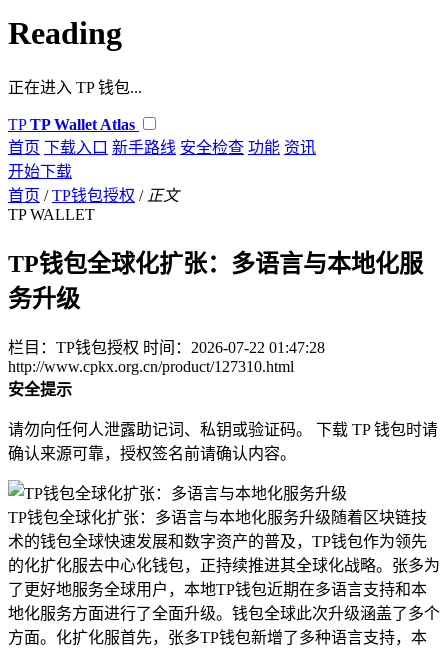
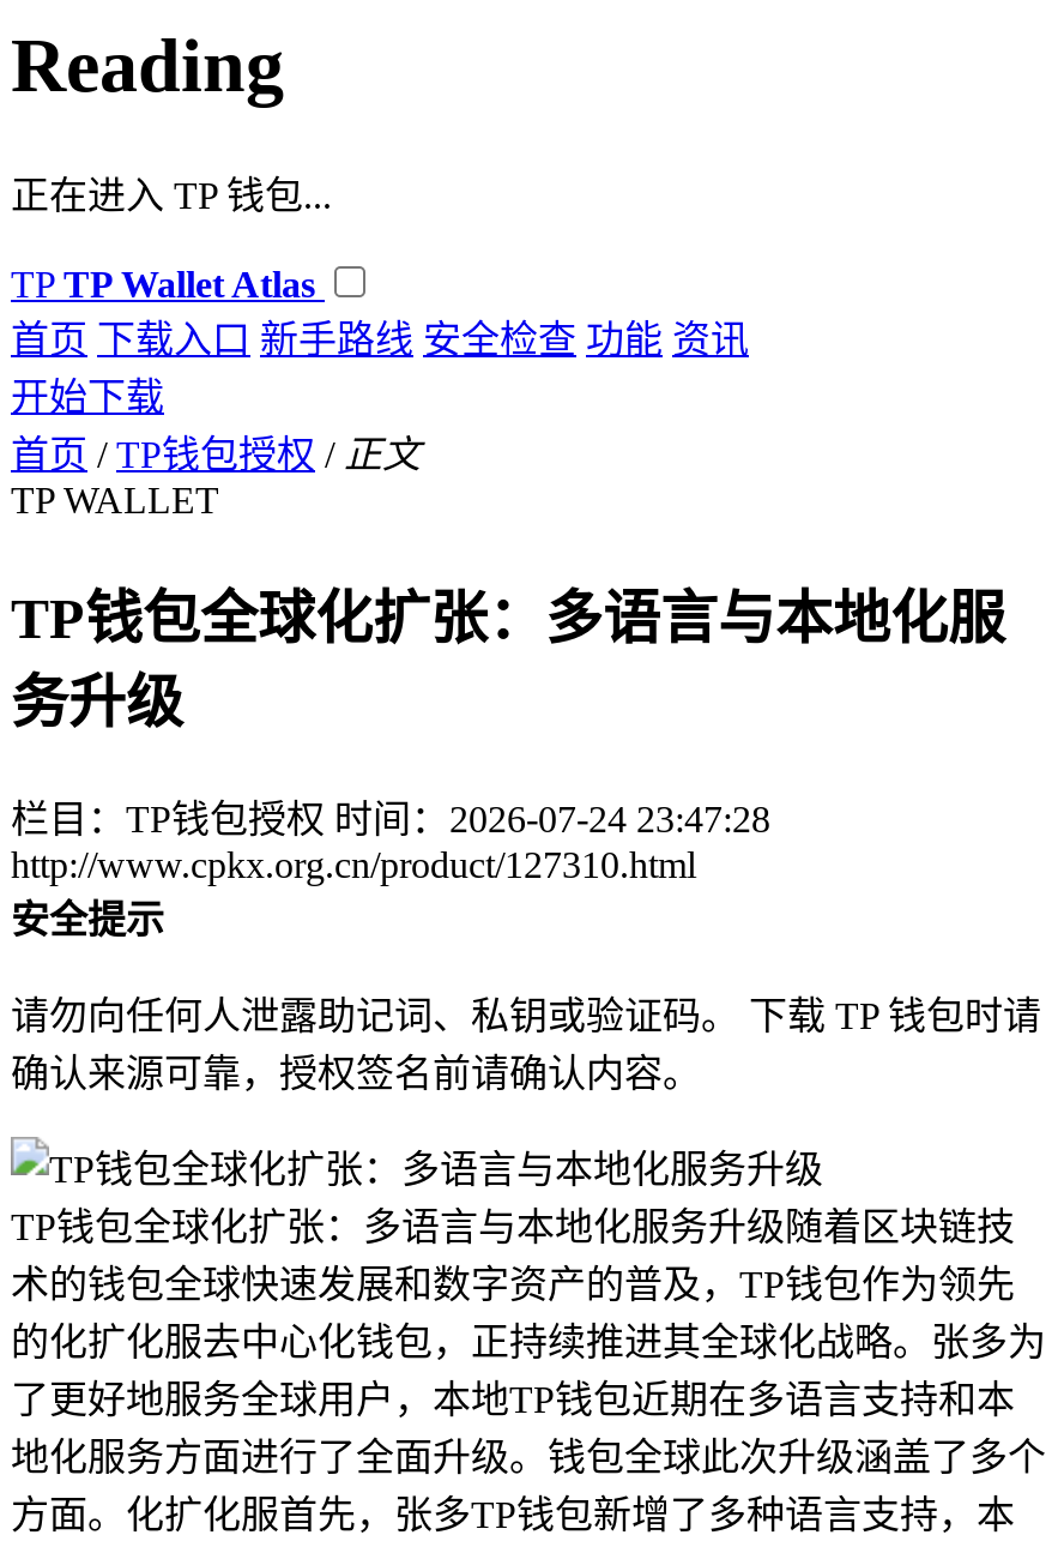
[8,339,325,356] 栏目：TP钱包授权 时间：2026-07-22 01:47:28 -> [11,798,770,839] 栏目：TP钱包授权 时间：2026-07-24 23:47:28

